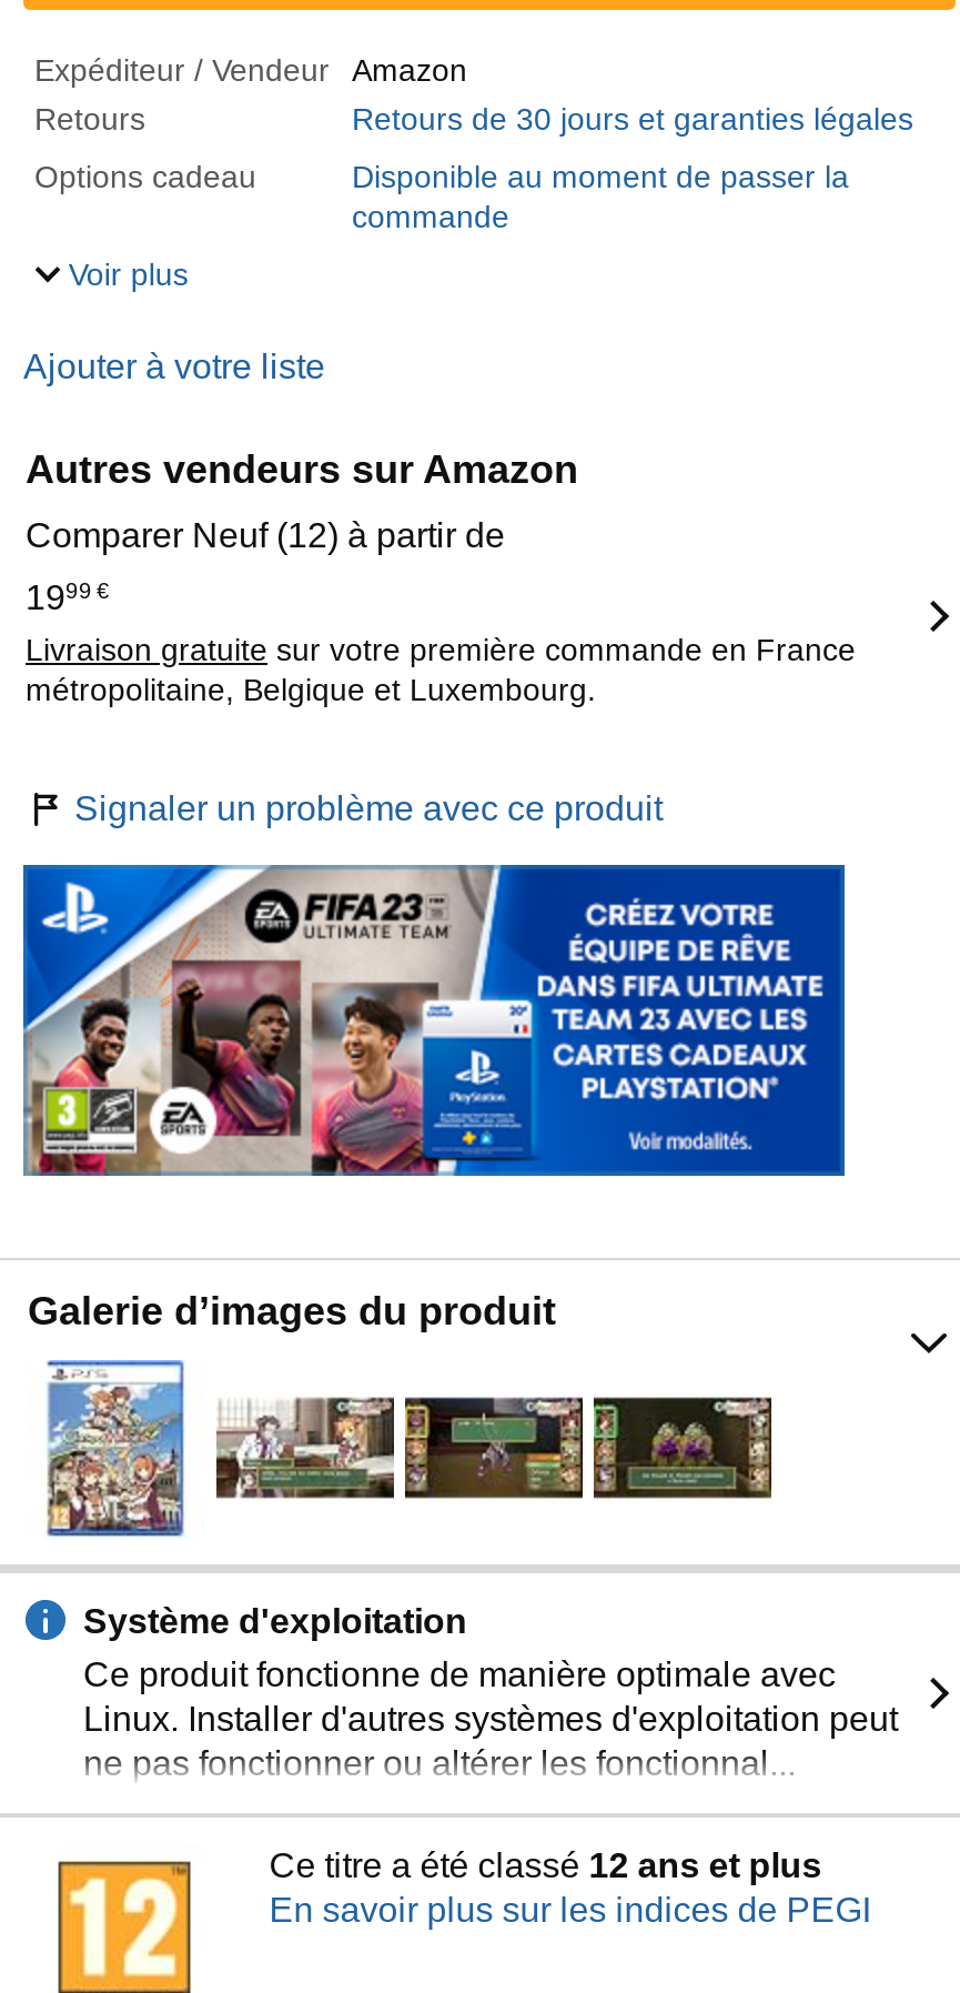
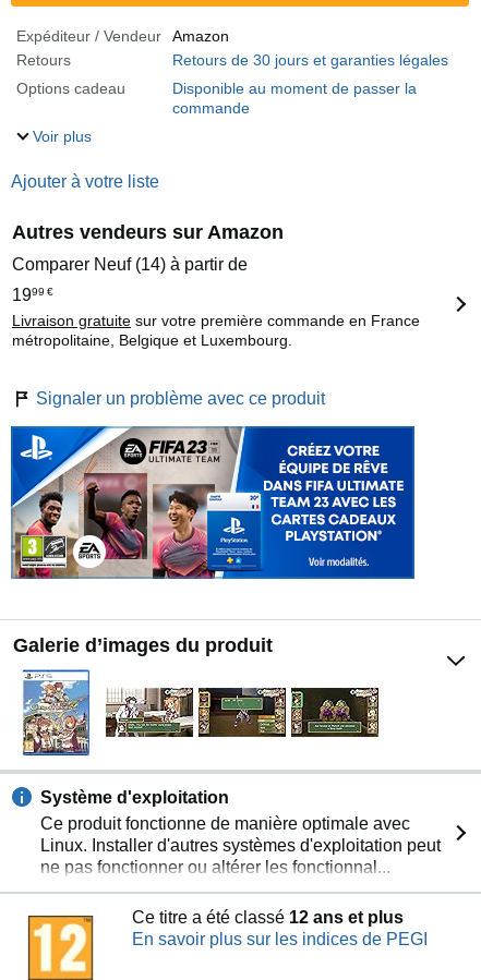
[26,517,505,554] Comparer Neuf (12) à partir de -> [12,255,248,274] Comparer Neuf (14) à partir de

